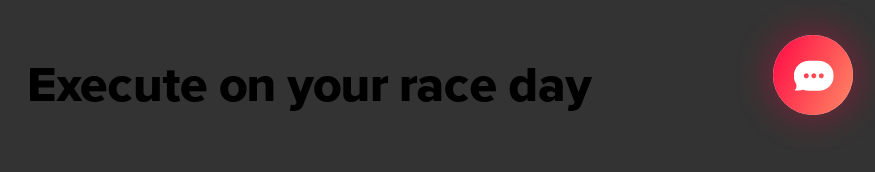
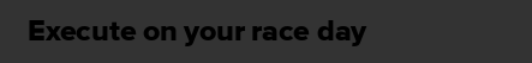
[769,31,857,119] [image] -> none

